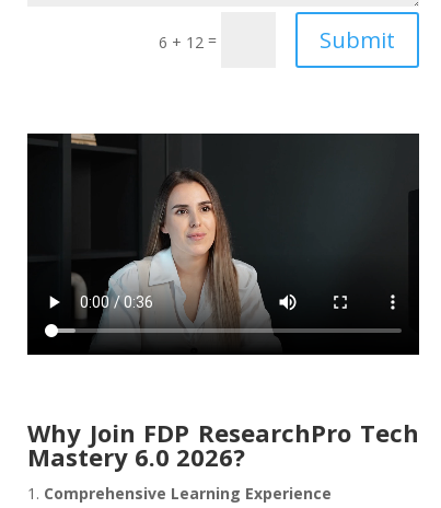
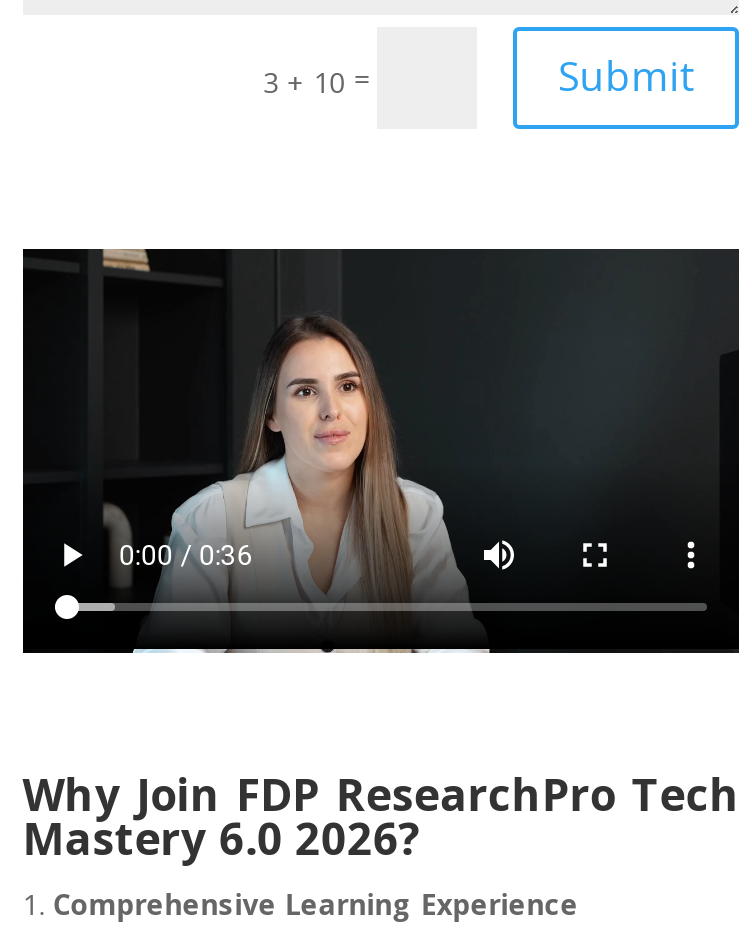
[159,30,221,53] 6 + 12 = -> [263,58,377,100] 3 + 10 =

